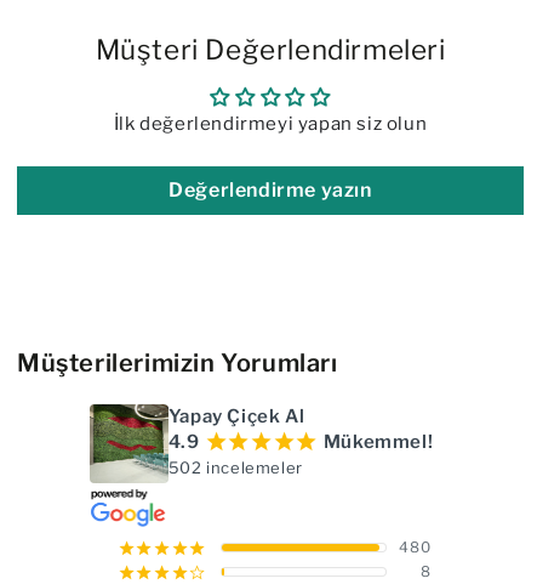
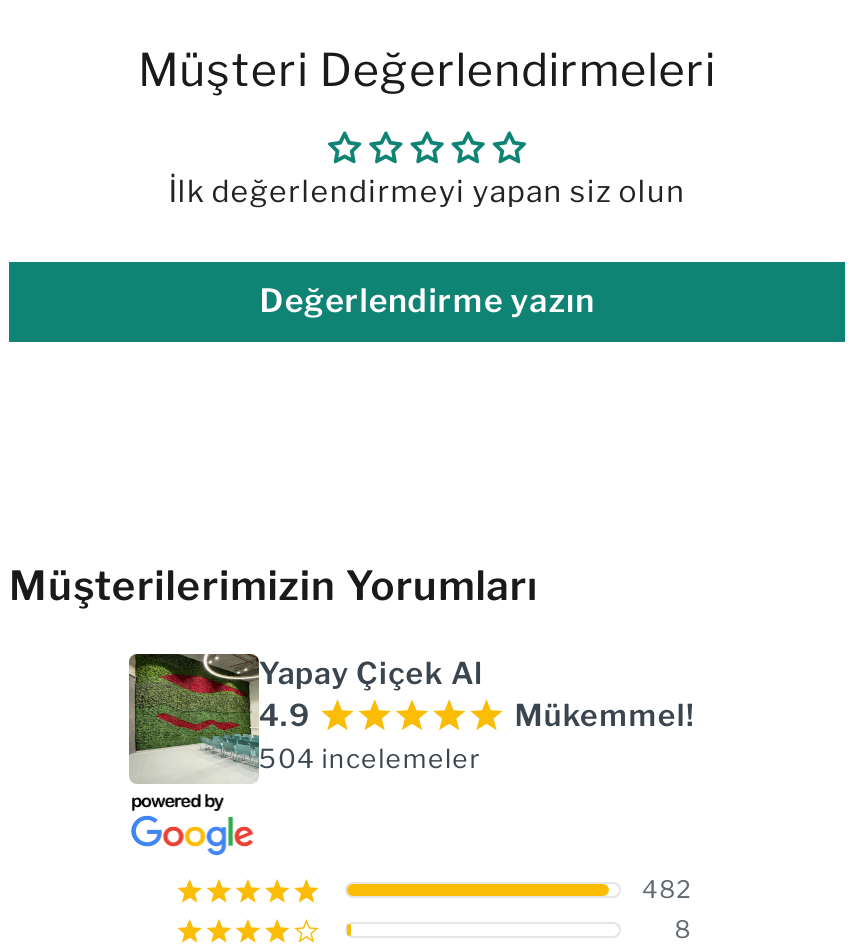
[168,458,303,477] 502 incelemeler -> [259,742,481,774] 504 incelemeler
[399,538,431,556] 480 -> [642,874,692,904] 482

